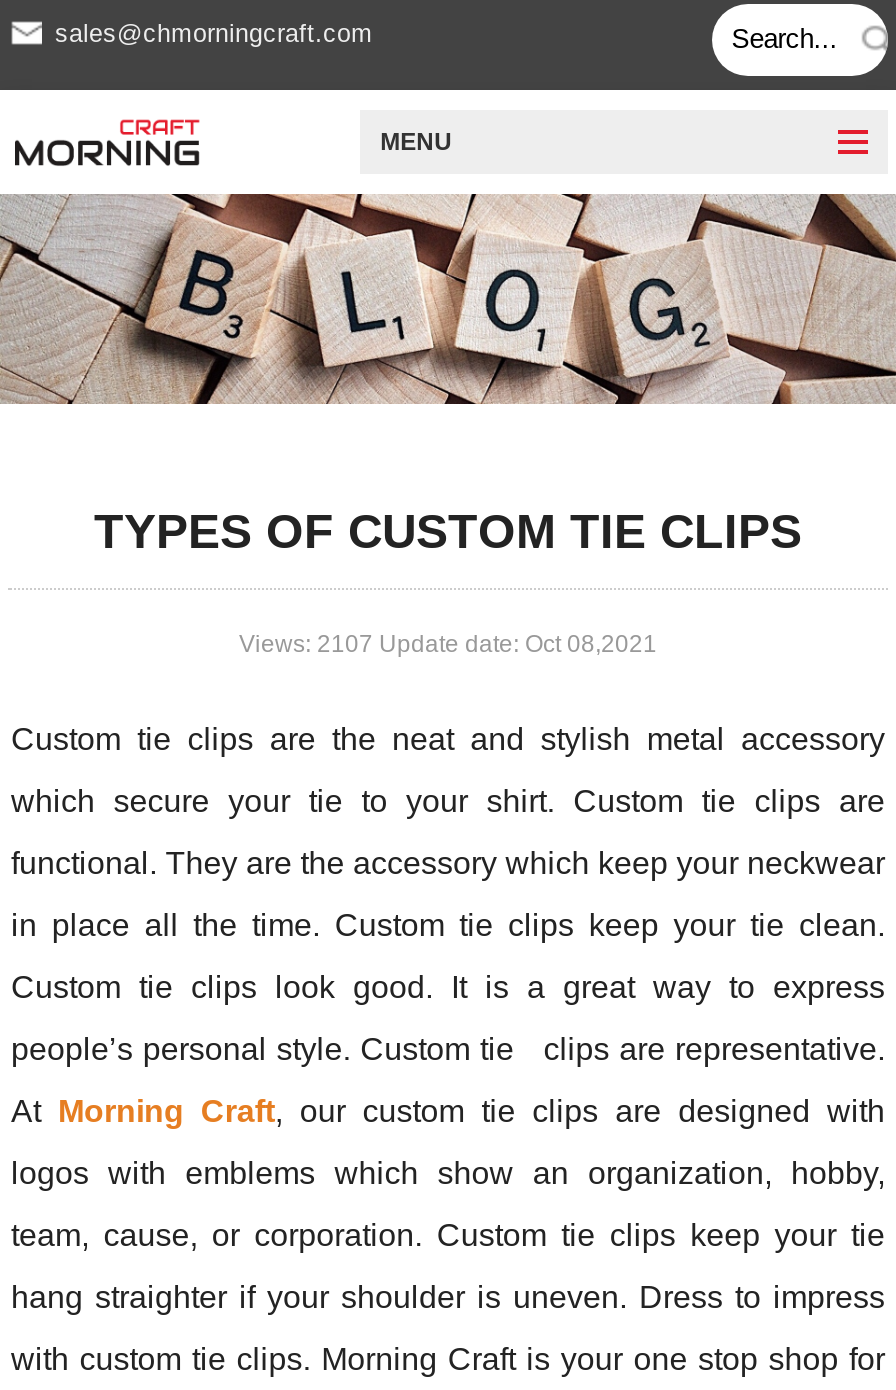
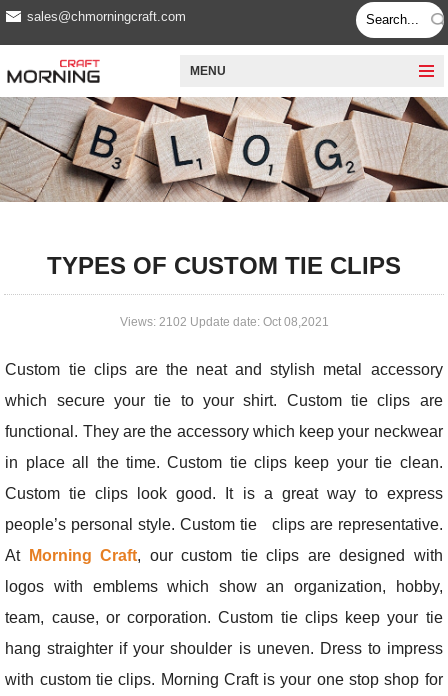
[239,630,657,658] Views: 2107 Update date: Oct 08,2021 -> [119,315,328,329] Views: 2102 Update date: Oct 08,2021

